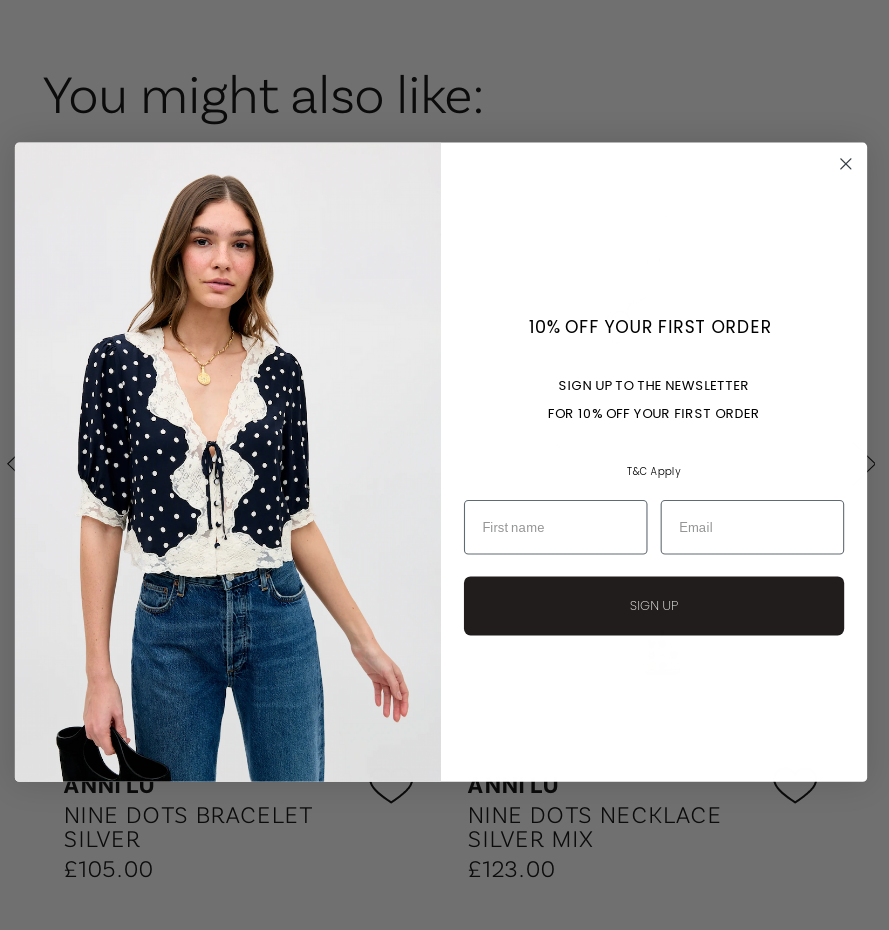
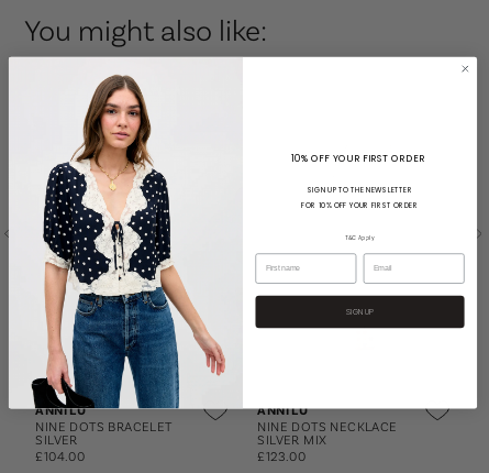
[64,853,153,881] £105.00 -> [36,448,85,463] £104.00

